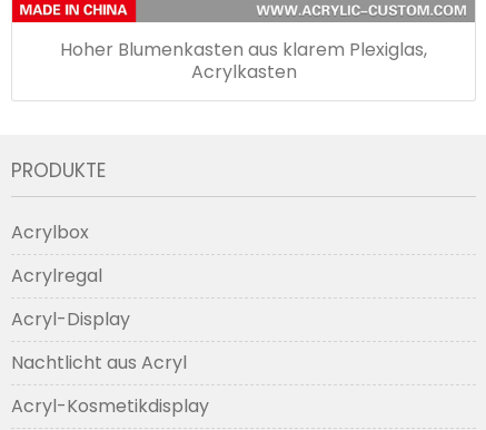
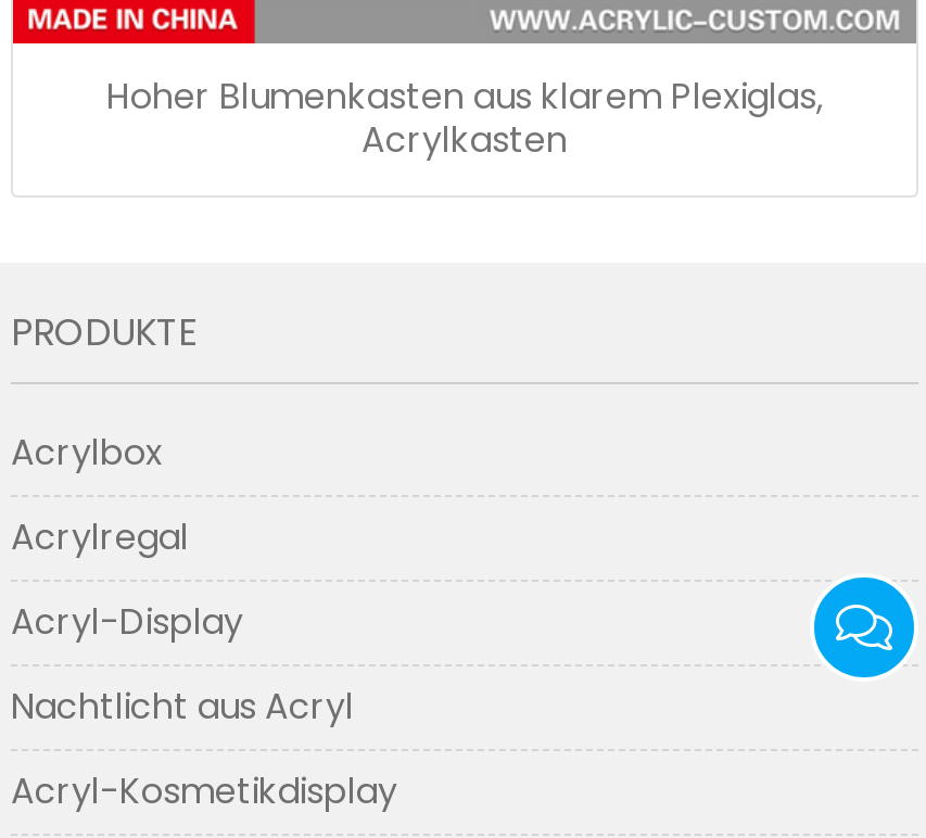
none -> [812,575,916,680] [image]

